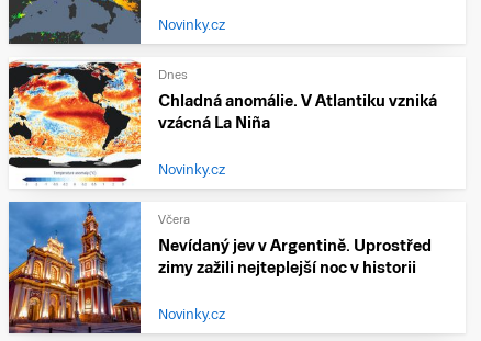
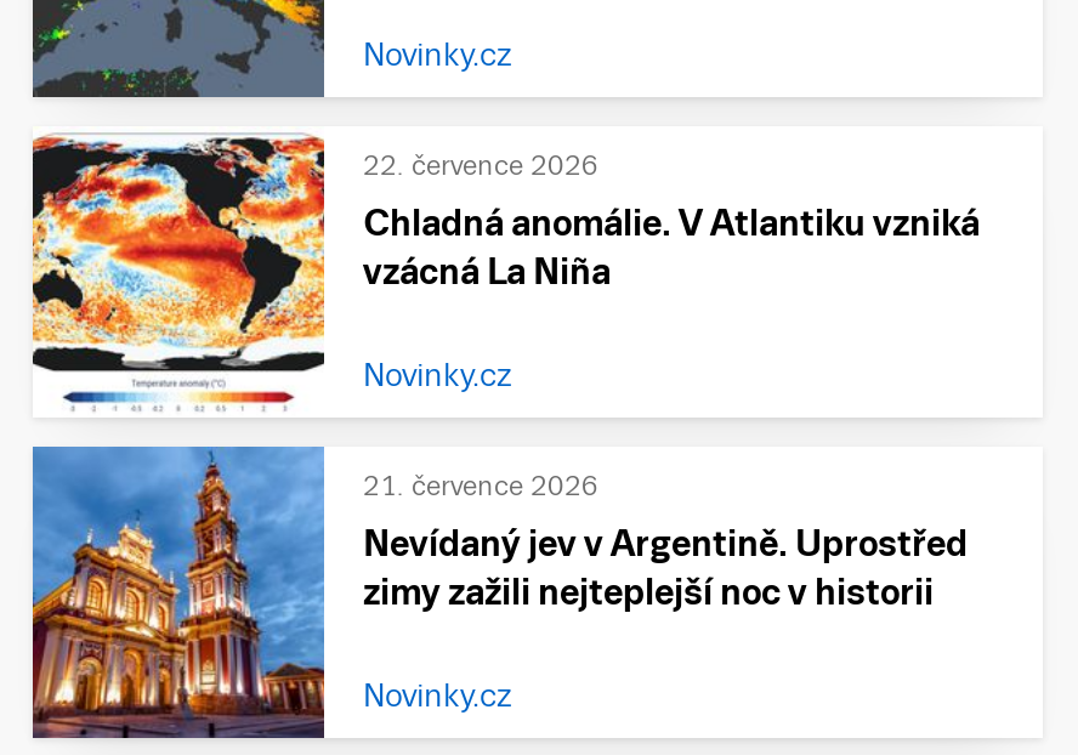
[158,68,188,81] Dnes -> [363,151,598,180] 22. července 2026
[158,213,190,226] Včera -> [363,471,598,500] 21. července 2026

